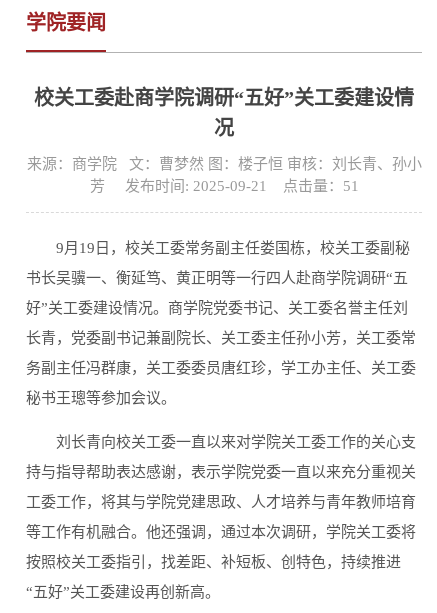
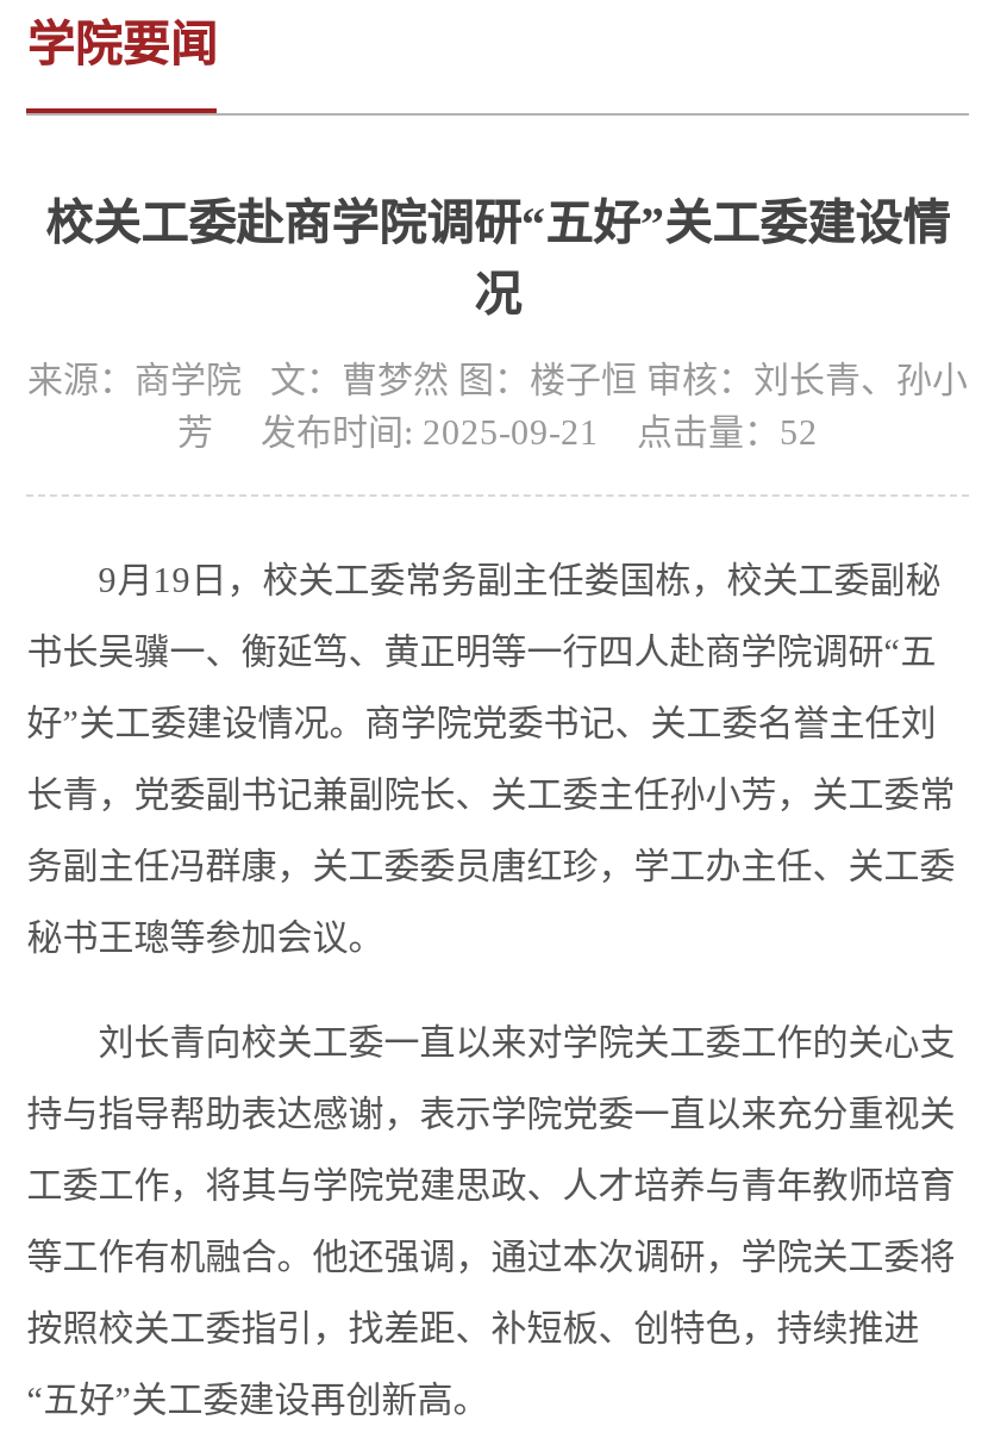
[89,178,358,194] 芳 发布时间: 2025-09-21 点击量：51 -> [177,413,818,452] 芳 发布时间: 2025-09-21 点击量：52

